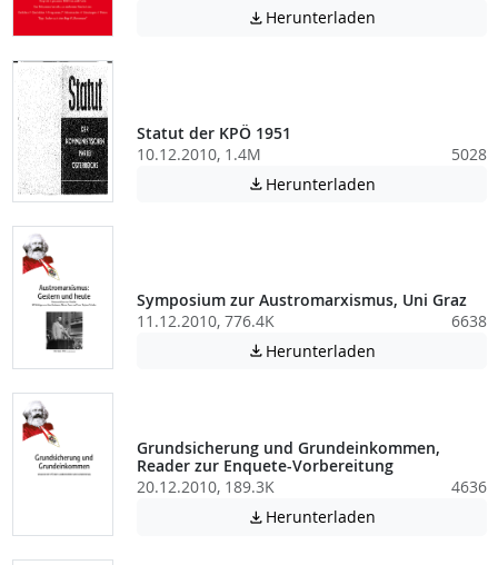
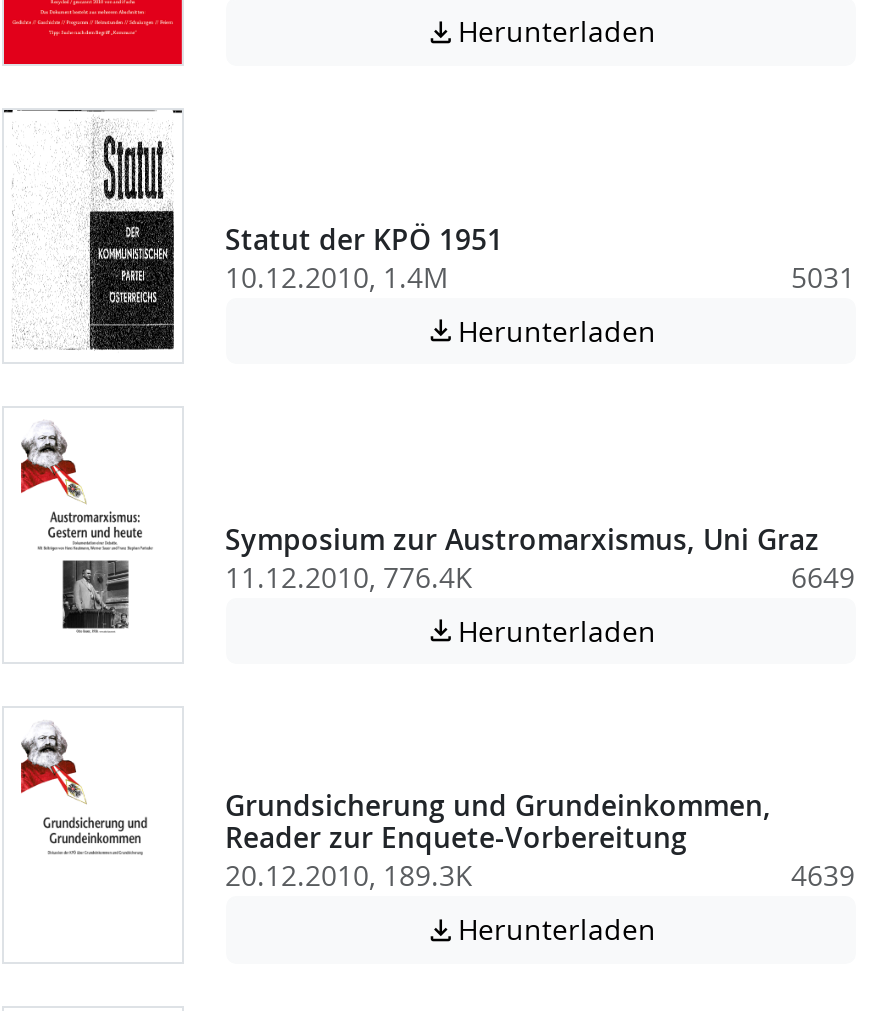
[451,143,486,164] 5028 -> [791,258,855,296] 5031
[451,310,486,331] 6638 -> [791,557,855,595] 6649
[451,476,486,497] 4636 -> [791,856,855,894] 4639

